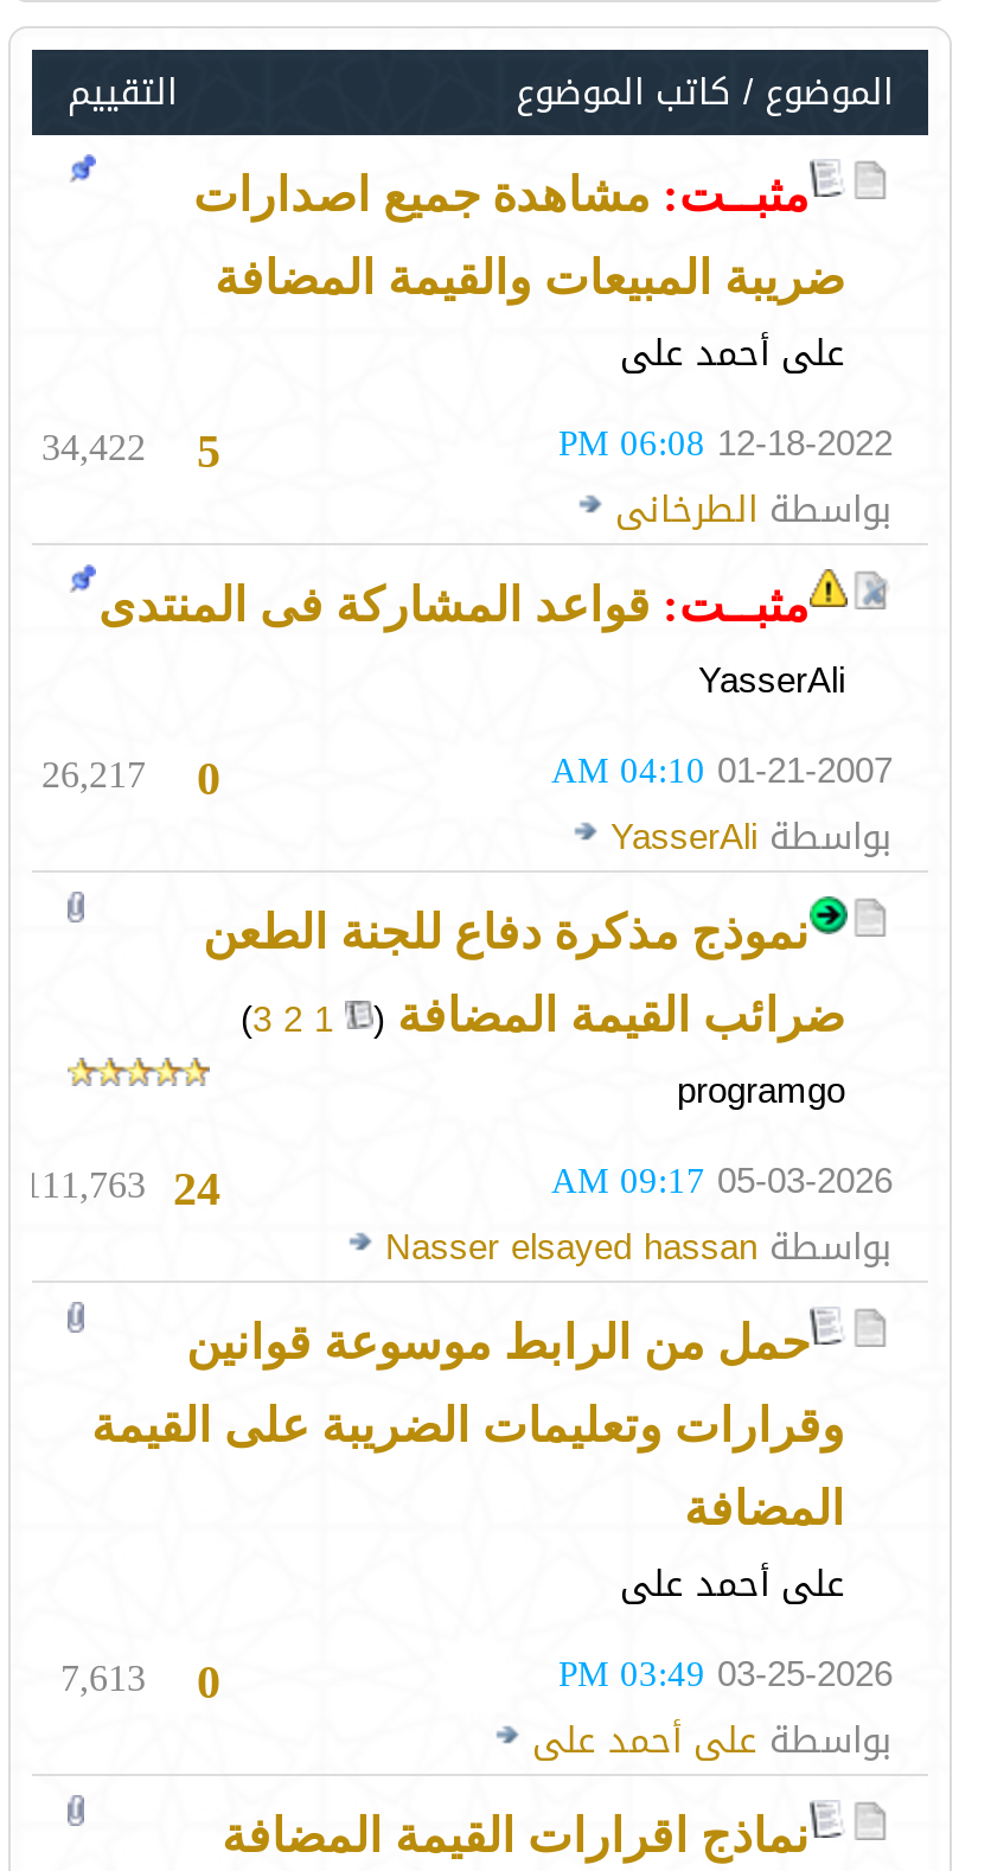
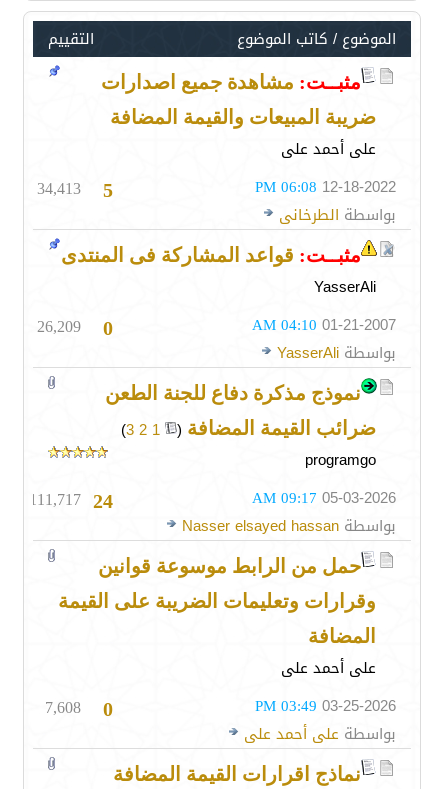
[41,410,220,484] 34,422 5 -> [37,173,112,204] 34,413 5
[41,737,220,811] 26,217 0 -> [37,311,112,342] 26,209 0
[23,1148,220,1221] 111,763 24 -> [29,484,112,515] 111,717 24
[60,1641,220,1714] 7,613 0 -> [45,692,112,723] 7,608 0

